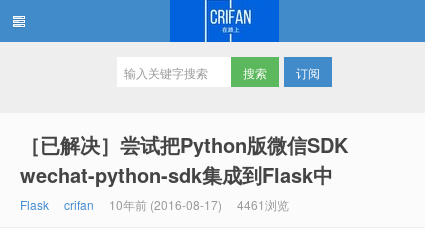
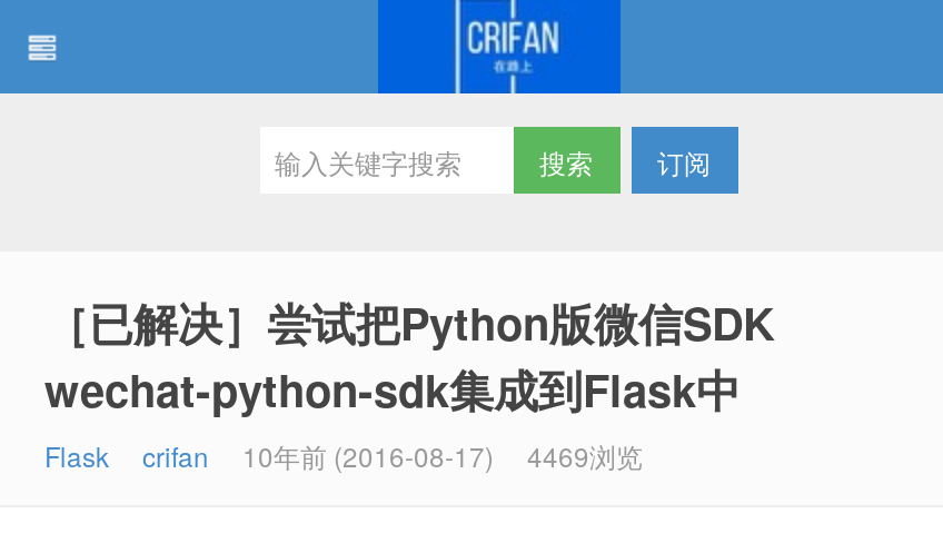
[20,196,289,213] Flask crifan 10年前 (2016-08-17) 4461浏览 -> [44,436,643,474] Flask crifan 10年前 (2016-08-17) 4469浏览

